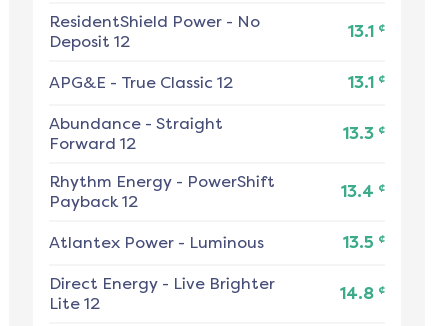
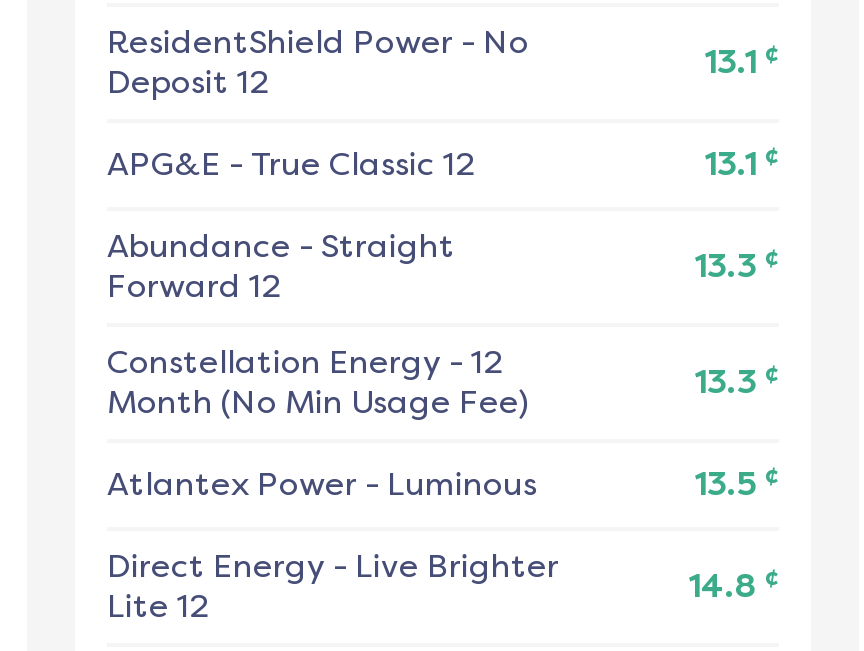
[49,172,275,211] Rhythm Energy - PowerShift | Payback 12 -> [107,343,529,421] Constellation Energy - 12 | Month (No Min Usage Fee)
[341,180,385,201] 13.4 ¢ -> [695,359,779,401] 13.3 ¢

